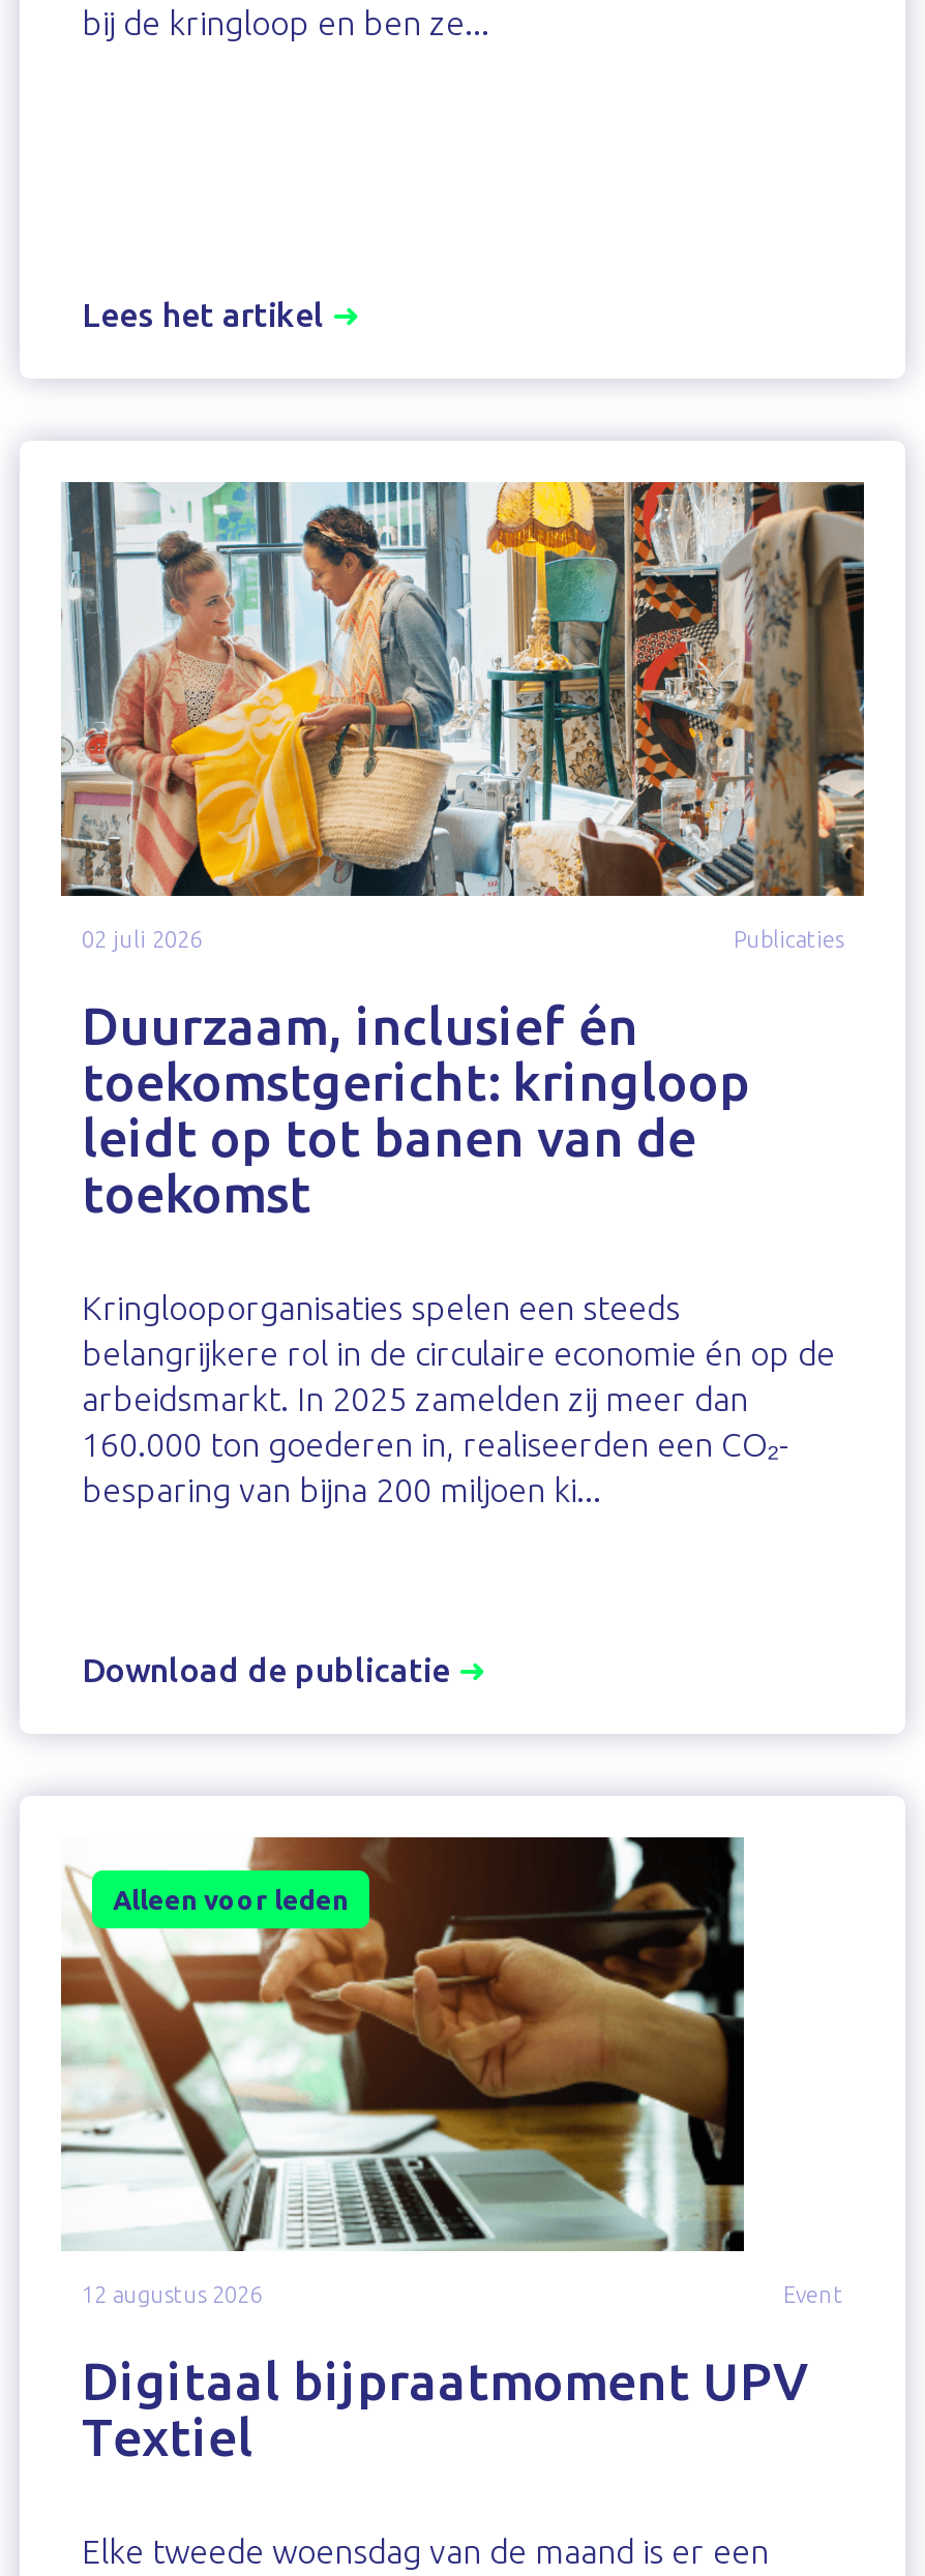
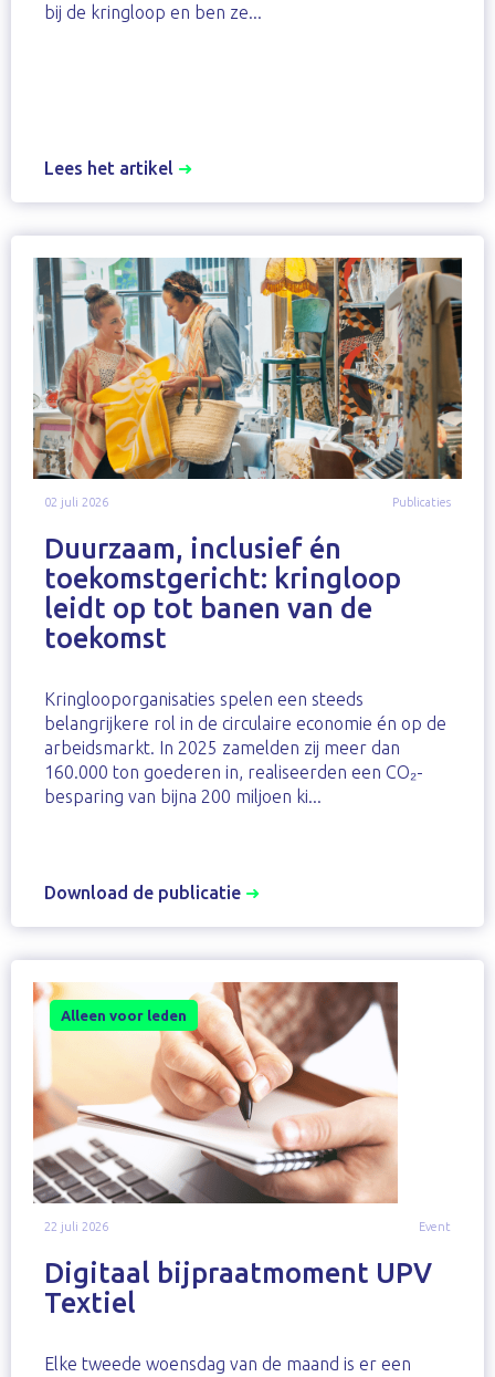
[59,1835,746,2307] [image] | 12 augustus 2026 -> [32,981,399,1233] [image] | 22 juli 2026

